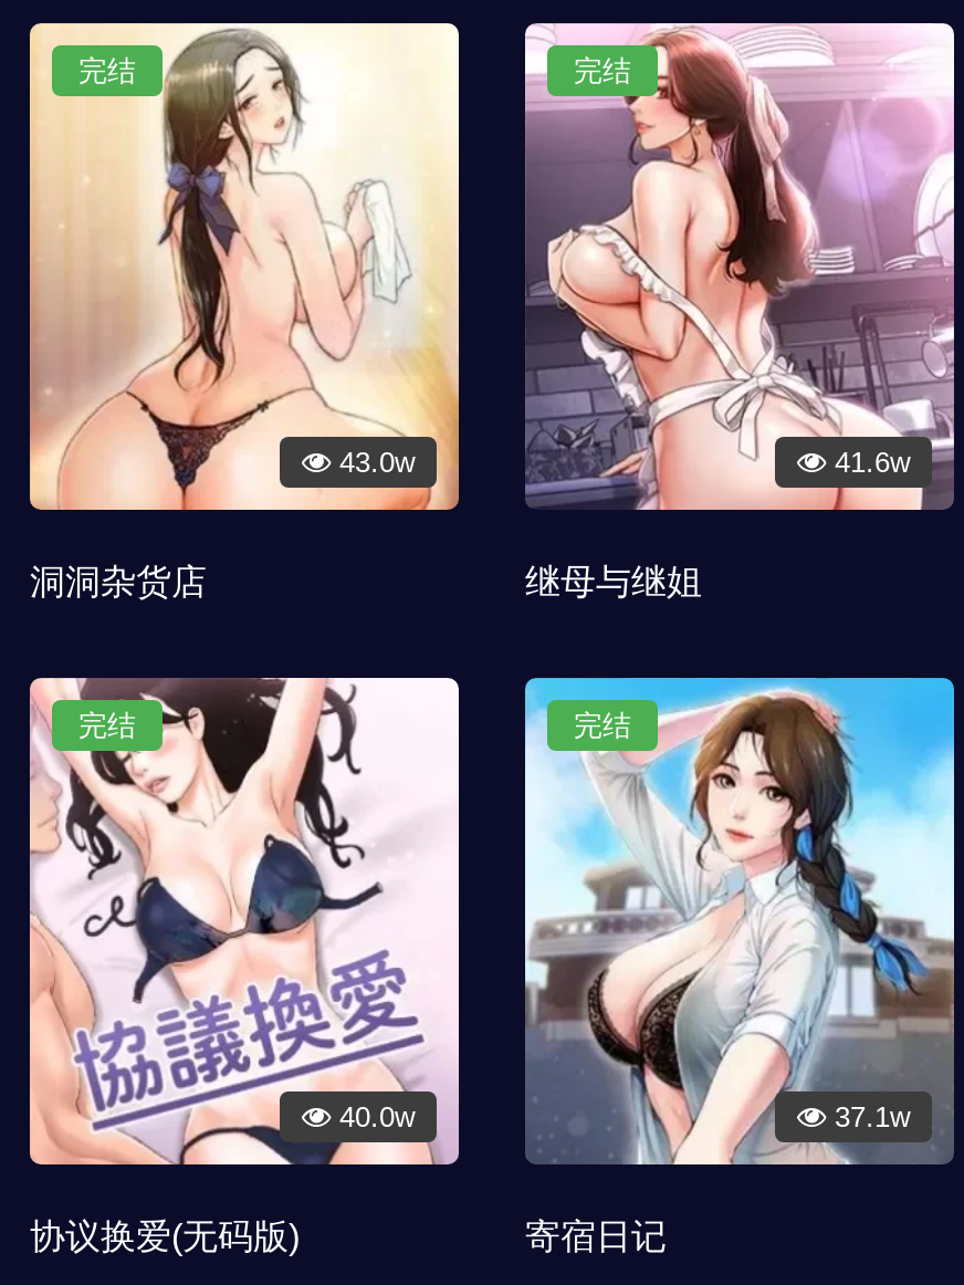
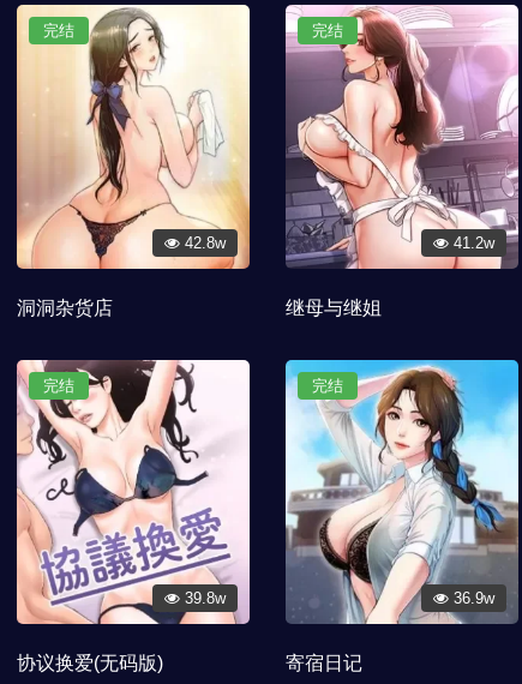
[331,446,415,479] 43.0w -> [180,234,226,252] 42.8w
[826,446,910,479] 41.6w -> [449,234,494,252] 41.2w
[331,1101,415,1134] 40.0w -> [180,589,226,607] 39.8w
[826,1101,910,1134] 37.1w -> [449,589,494,607] 36.9w

